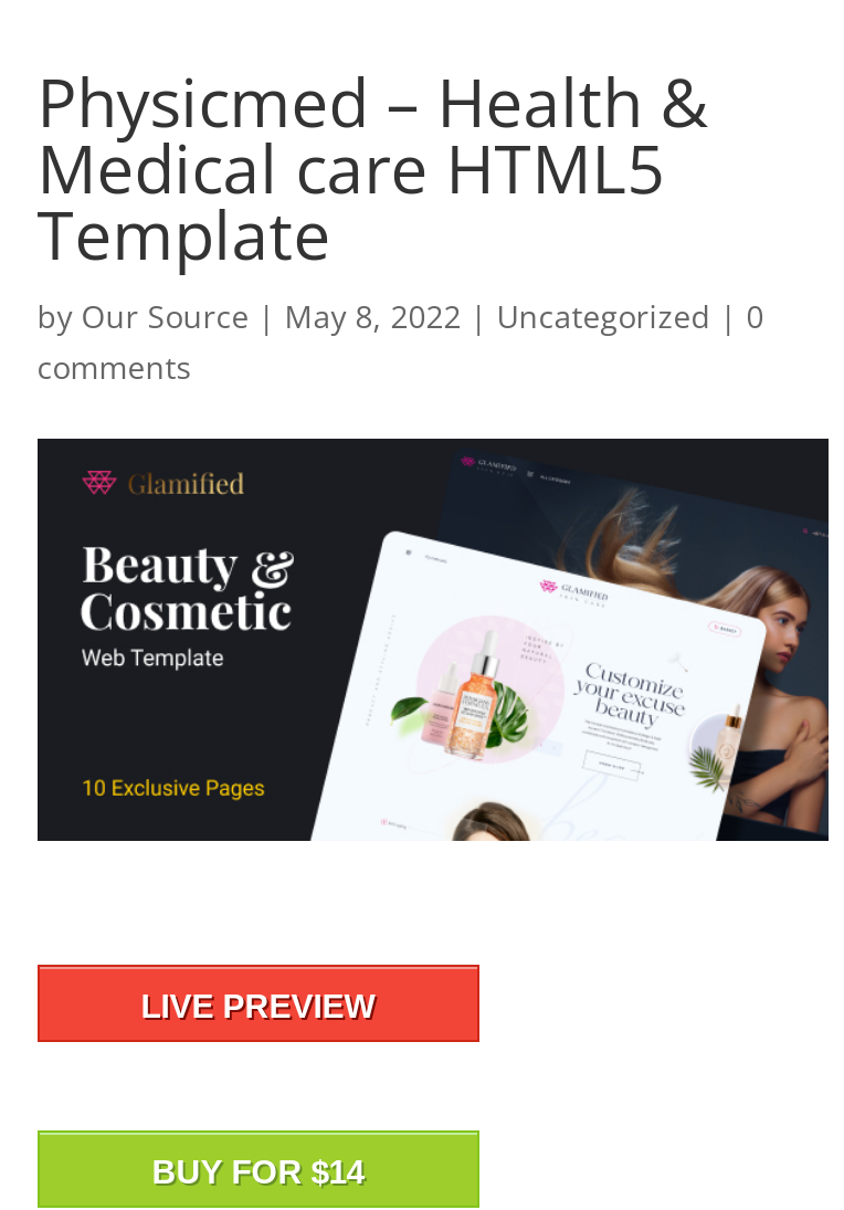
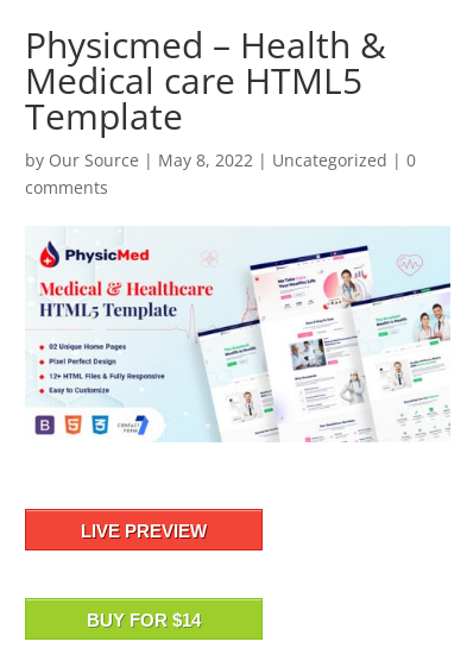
[35,436,831,843] [image] -> [25,226,452,443] [image]

